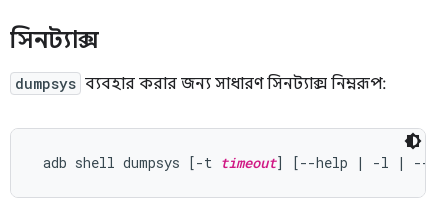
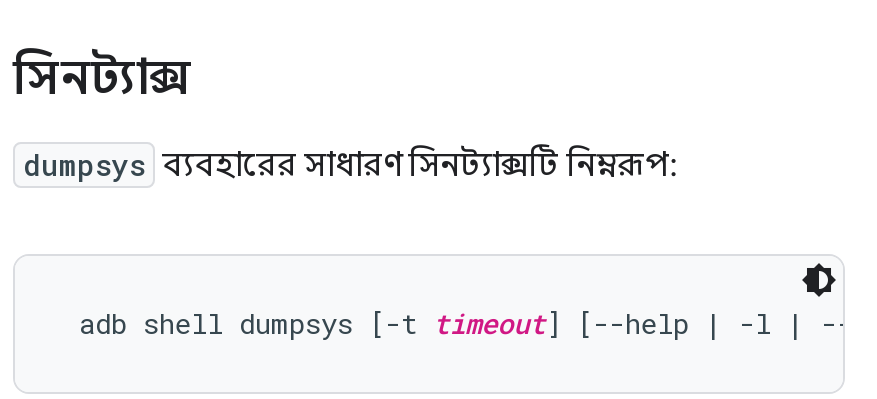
[15,74,386,94] dumpsys ব্যবহার করার জন্য সাধারণ সিনট্যাক্স নিম্নরূপ: -> [23,146,677,186] dumpsys ব্যবহারের সাধারণ সিনট্যাক্সটি নিম্নরূপ:

